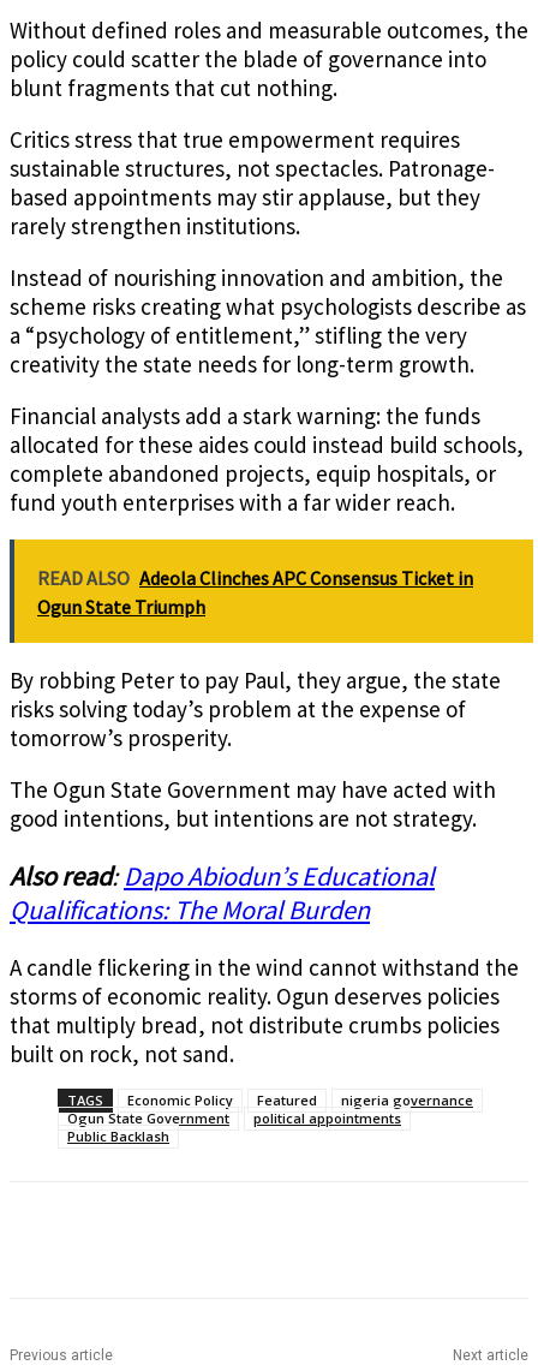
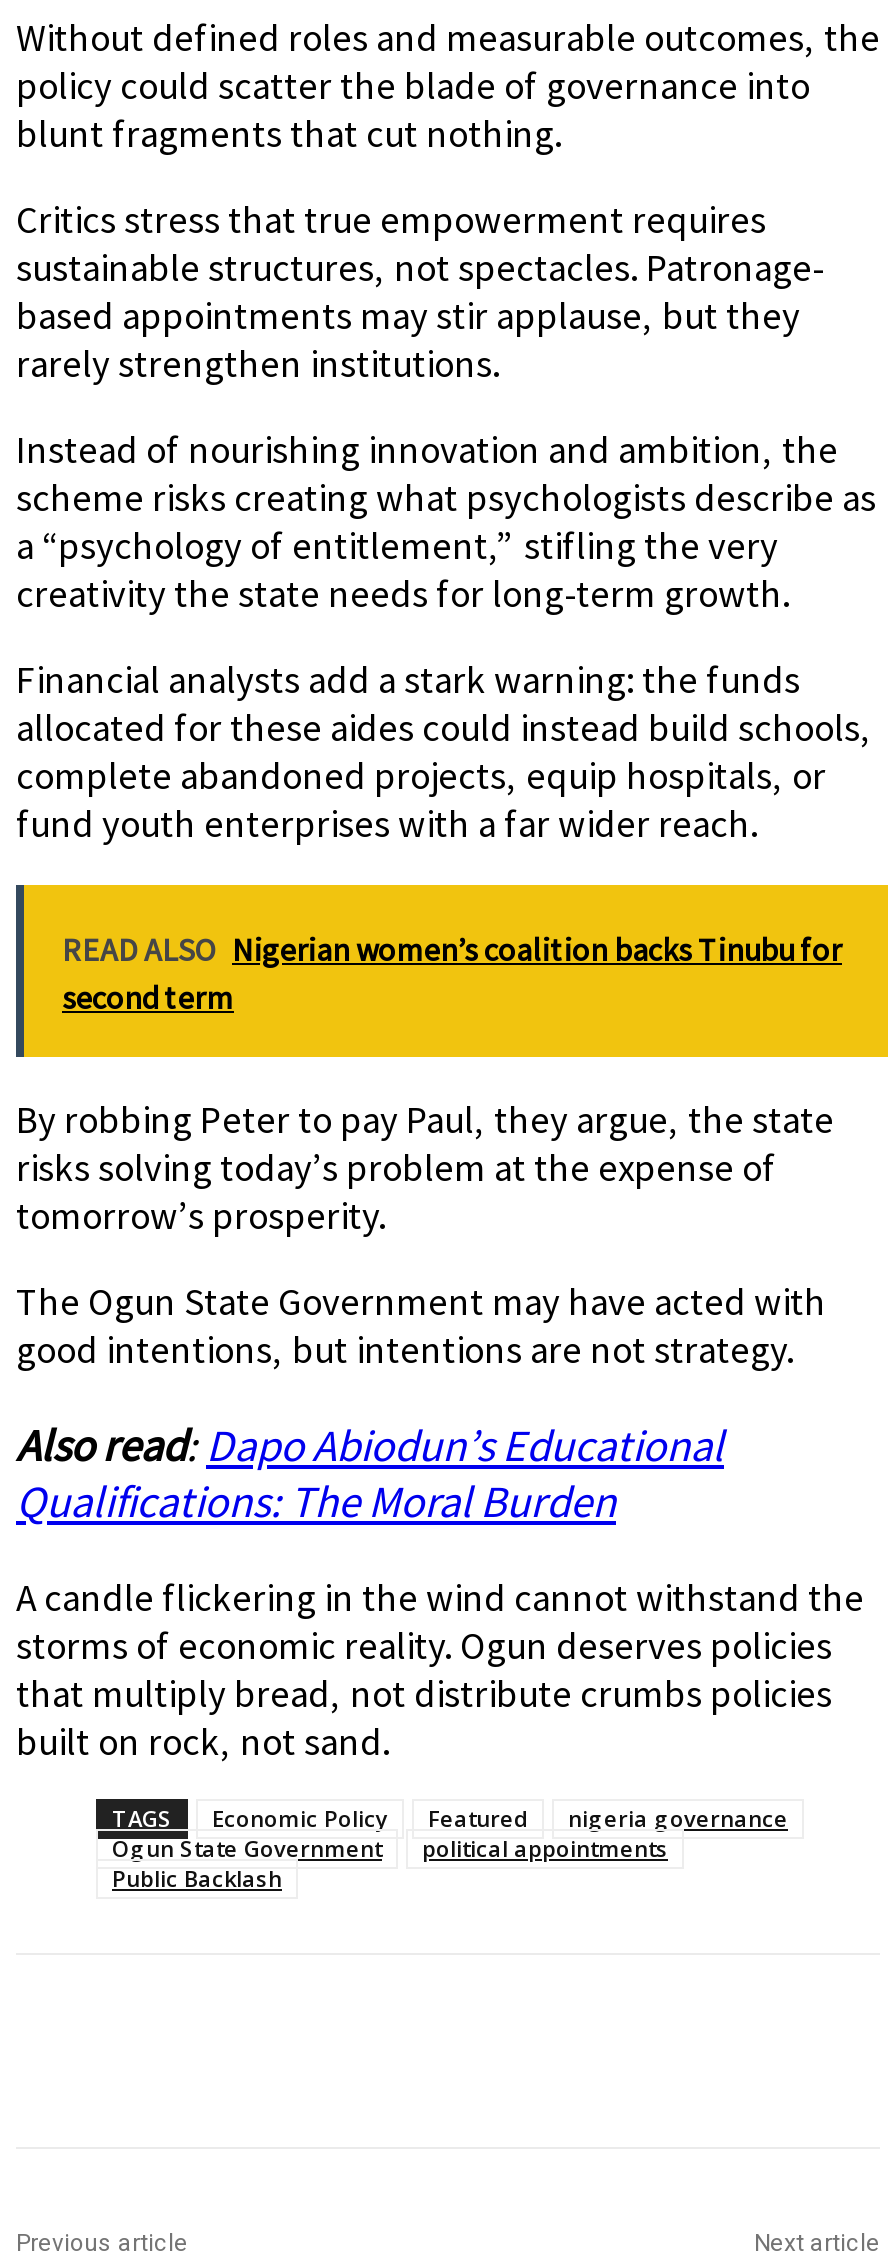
[37,566,473,619] READ ALSO Adeola Clinches APC Consensus Ticket in | Ogun State Triumph -> [62,929,842,1017] READ ALSO Nigerian women’s coalition backs Tinubu for | second term

